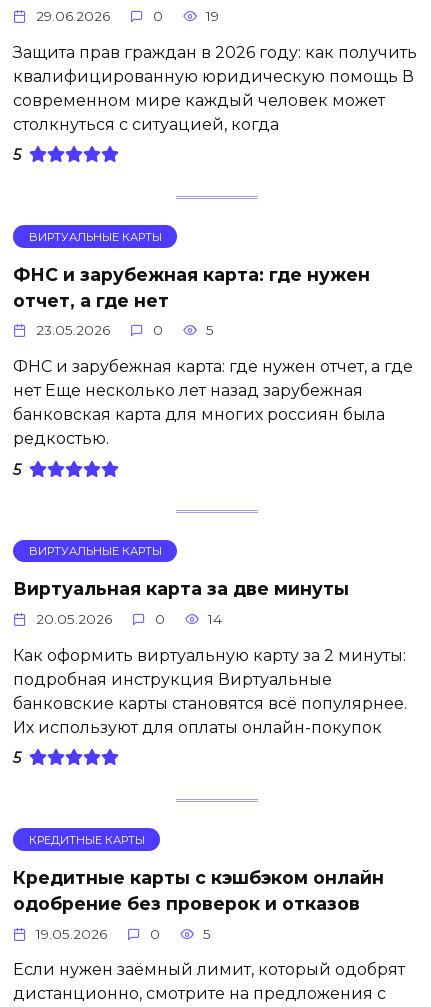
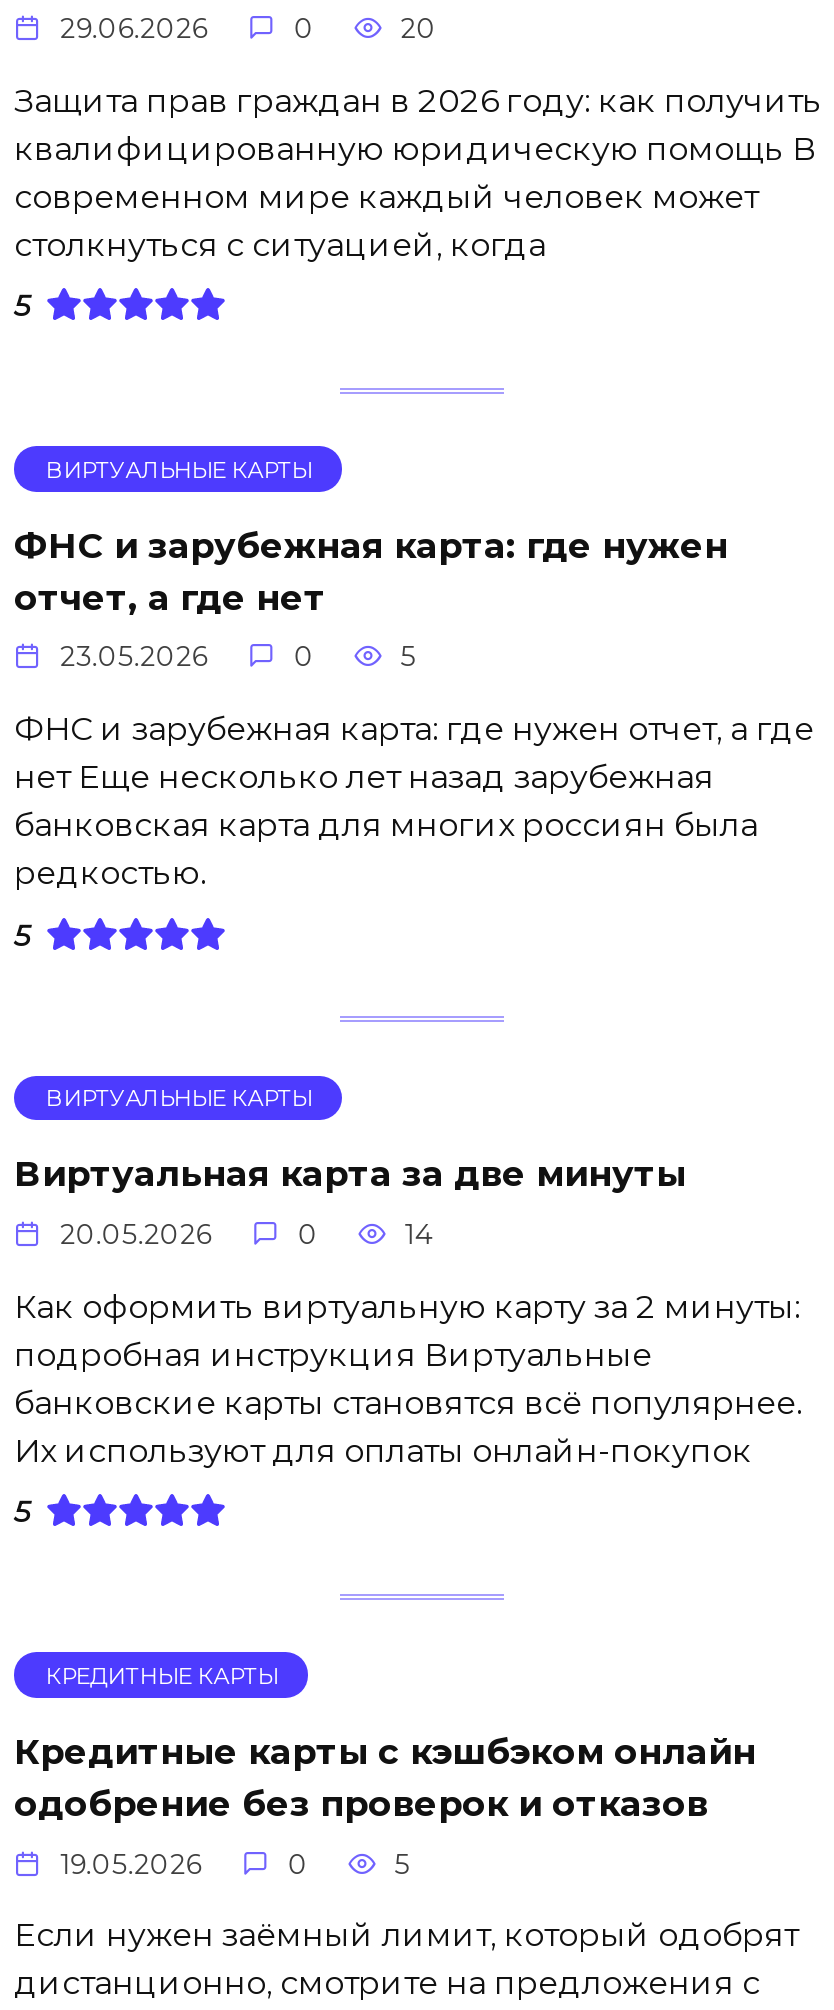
[206,8,219,24] 19 -> [401,12,437,44] 20

